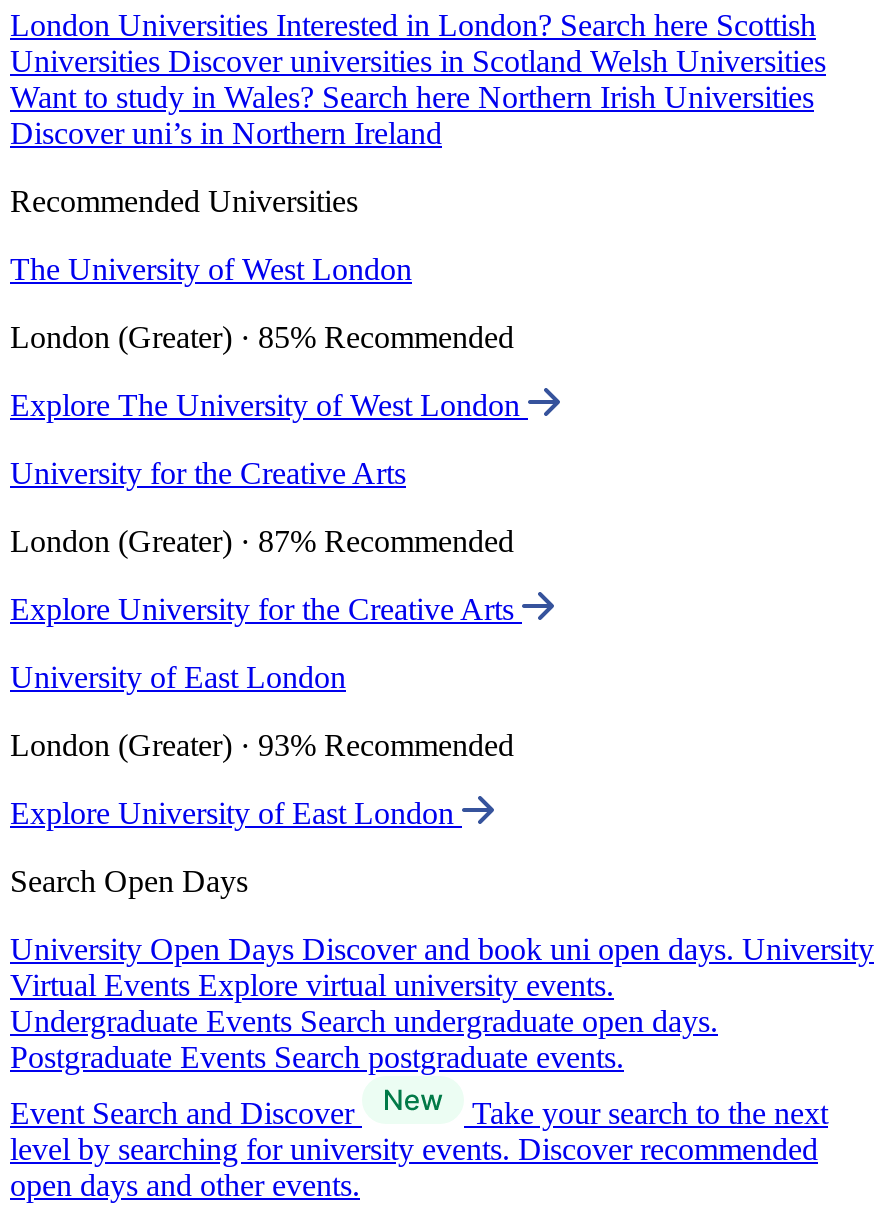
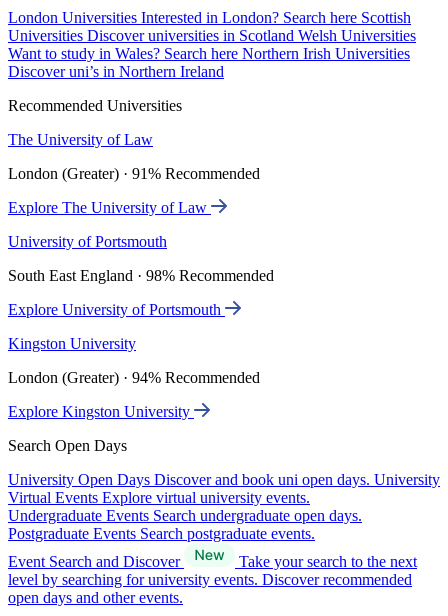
[10,252,412,286] The University of West London -> [8,131,153,148] The University of Law
[10,320,514,354] London (Greater) · 85% Recommended -> [8,165,260,182] London (Greater) · 91% Recommended
[10,388,528,422] Explore The University of West London -> [8,199,211,216] Explore The University of Law
[10,456,406,490] University for the Creative Arts -> [8,233,167,250] University of Portsmouth
[10,524,514,558] London (Greater) · 87% Recommended -> [8,267,274,284] South East England · 98% Recommended
[10,592,522,626] Explore University for the Creative Arts -> [8,301,225,318] Explore University of Portsmouth
[10,660,346,694] University of East London -> [8,335,136,352] Kingston University
[10,728,514,762] London (Greater) · 93% Recommended -> [8,369,260,386] London (Greater) · 94% Recommended
[10,796,462,830] Explore University of East London -> [8,403,194,420] Explore Kingston University

